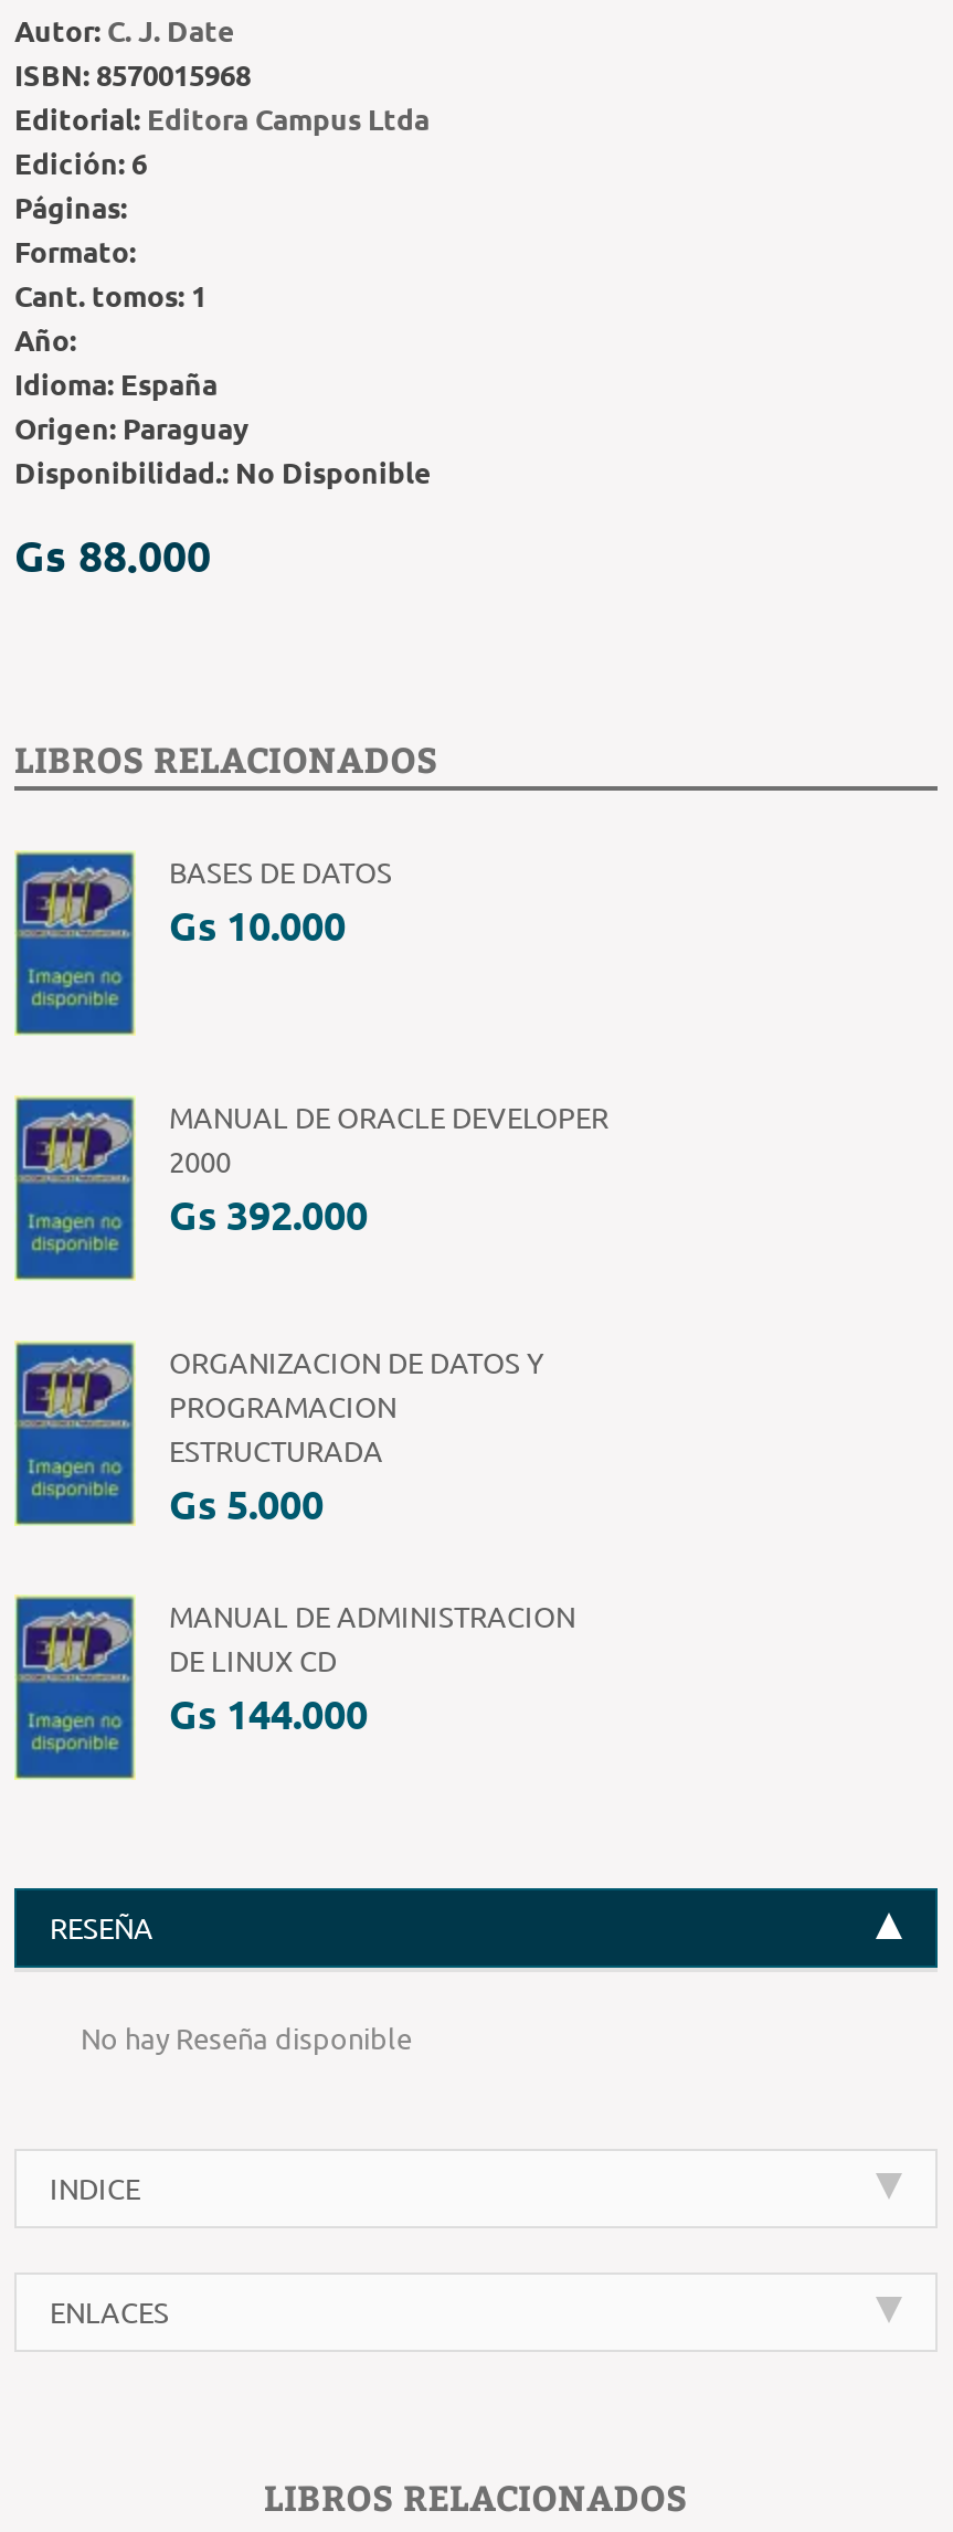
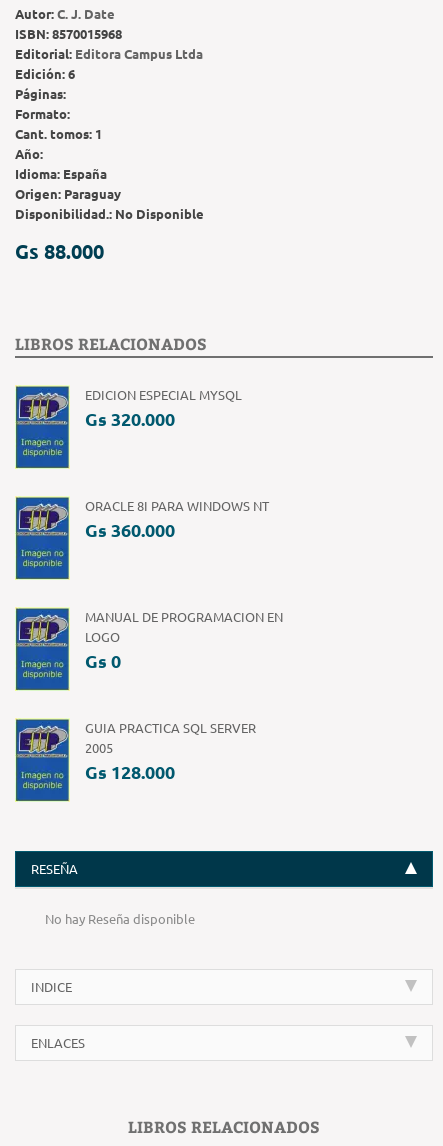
[169,852,392,949] BASES DE DATOS | Gs 10.000 -> [85,386,242,430] EDICION ESPECIAL MYSQL | Gs 320.000
[169,1097,608,1238] MANUAL DE ORACLE DEVELOPER | 2000 | Gs 392.000 -> [85,497,269,541] ORACLE 8I PARA WINDOWS NT | Gs 360.000
[169,1342,544,1528] ORGANIZACION DE DATOS Y | PROGRAMACION | ESTRUCTURADA | Gs 5.000 -> [85,608,283,672] MANUAL DE PROGRAMACION EN | LOGO | Gs 0
[169,1596,575,1737] MANUAL DE ADMINISTRACION | DE LINUX CD | Gs 144.000 -> [85,719,256,783] GUIA PRACTICA SQL SERVER | 2005 | Gs 128.000

